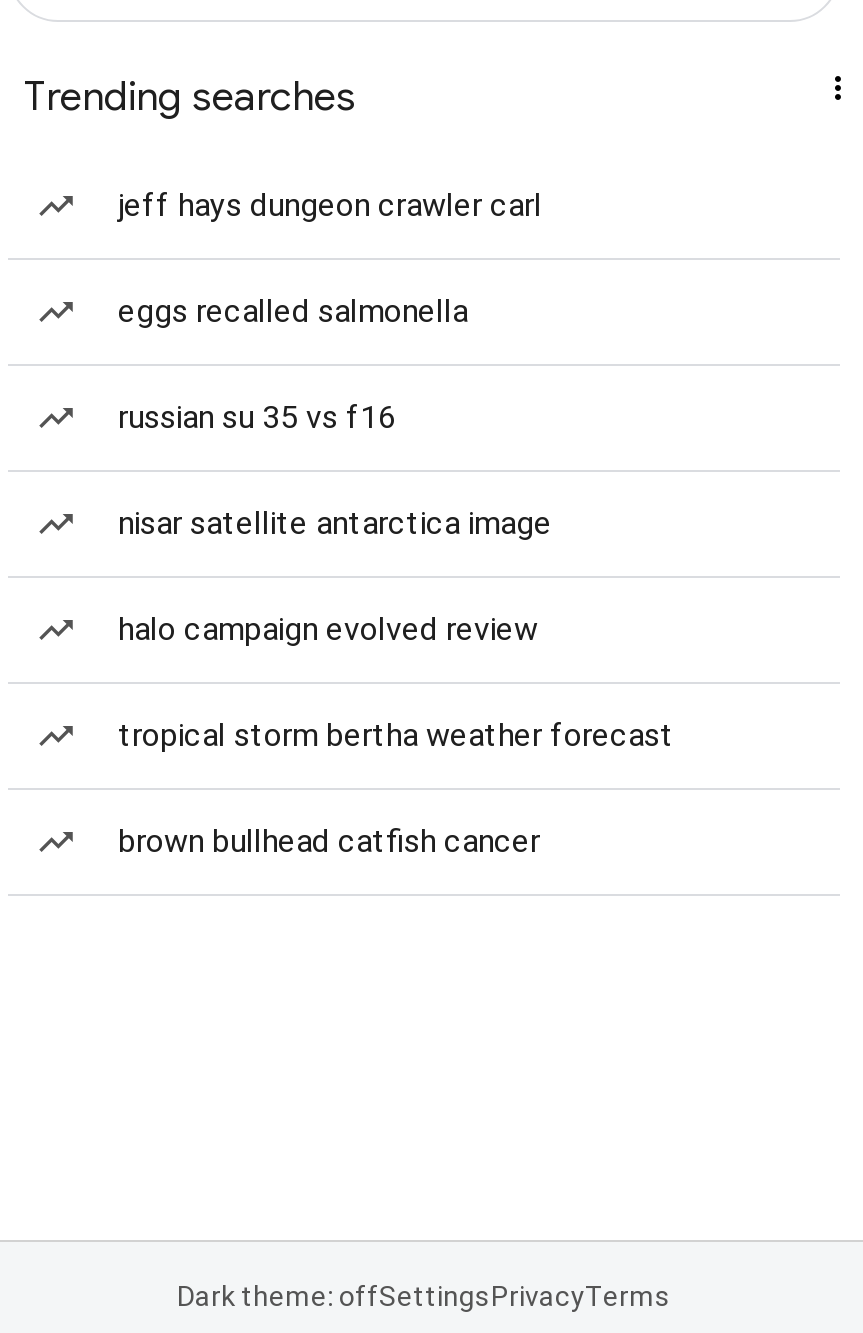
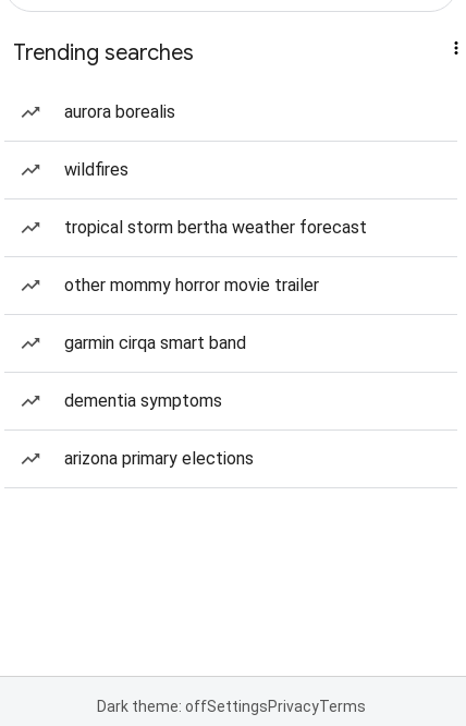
[118,186,552,648] jeff hays dungeon crawler carl | eggs recalled salmonella | russian su 35 vs f16 | nisar satellite antarctica image | halo campaign evolved review -> [64,101,175,180] aurora borealis | wildfires
moved [118,716,674,754] -> [64,217,367,238]: tropical storm bertha weather forecast
[118,822,540,860] brown bullhead catfish cancer -> [64,275,319,469] other mommy horror movie trailer | garmin cirqa smart band | dementia symptoms | arizona primary elections

